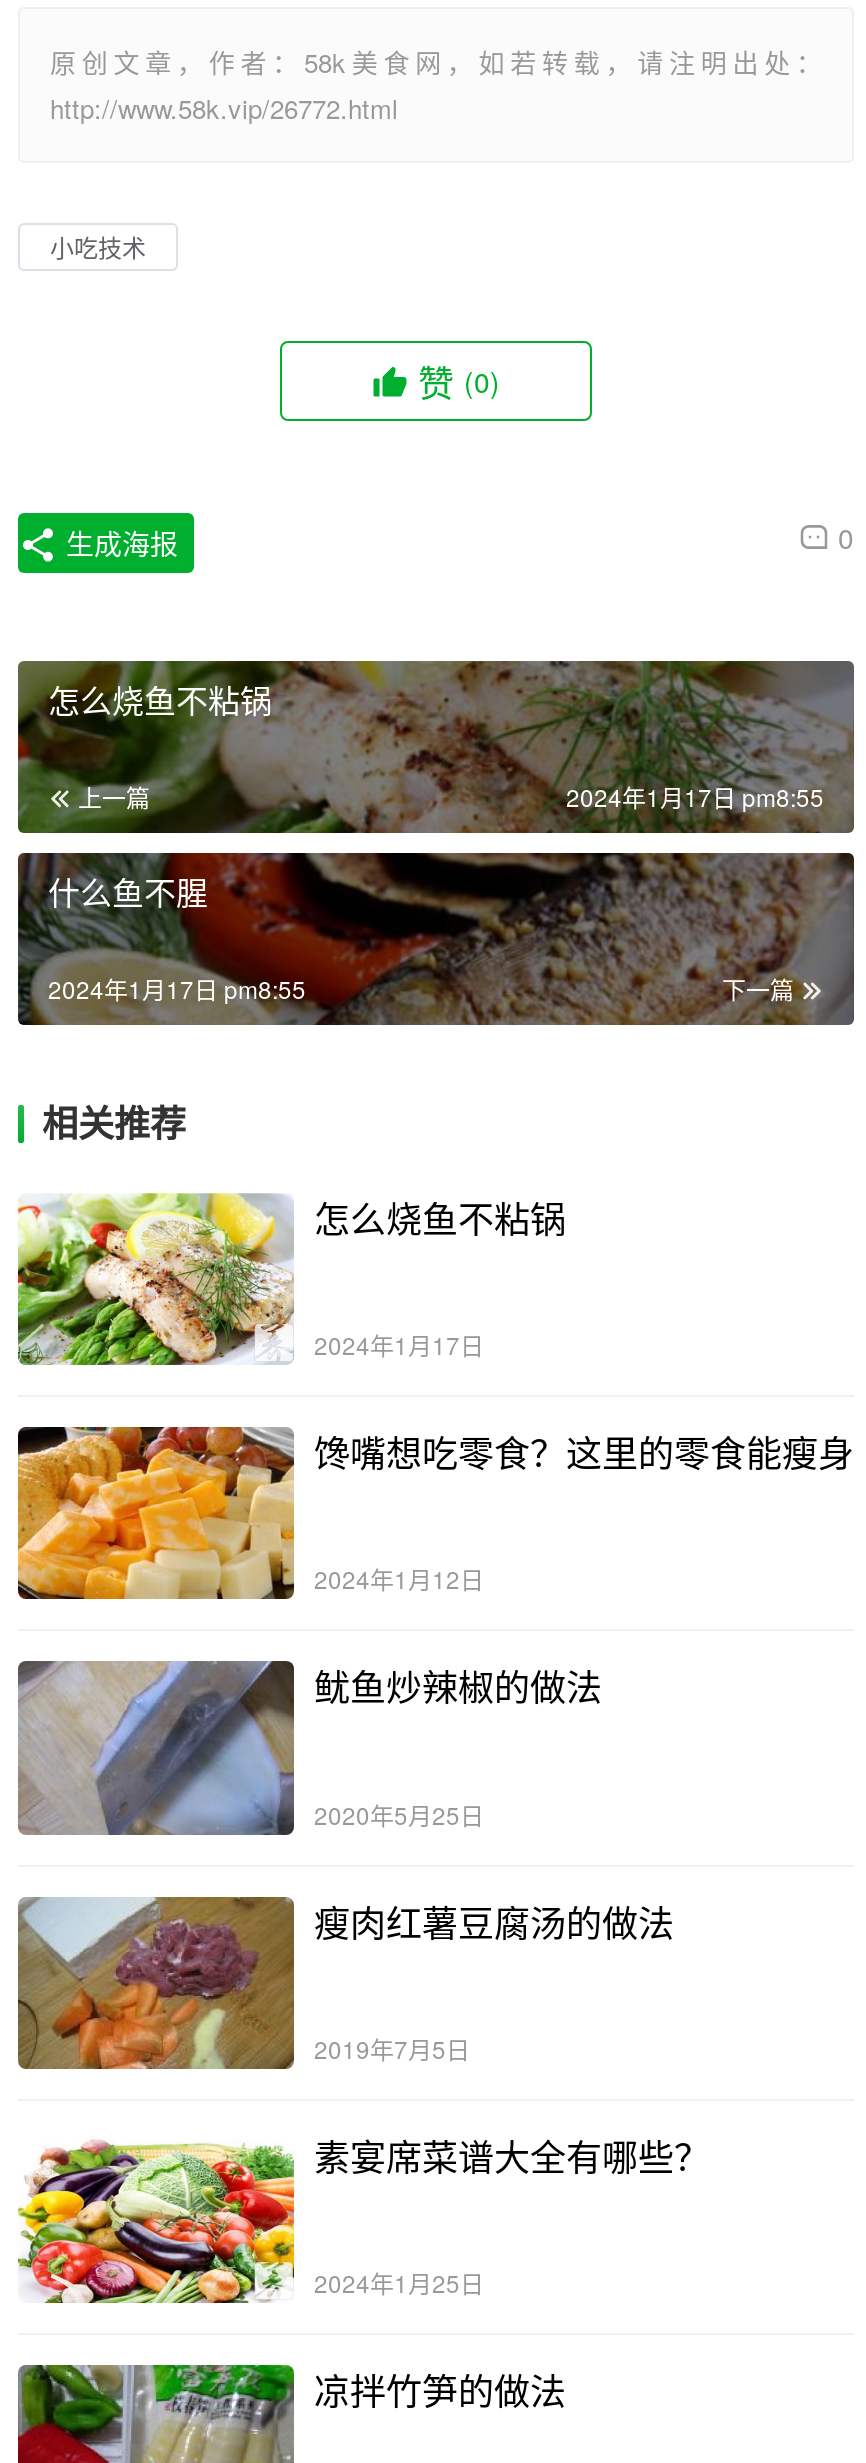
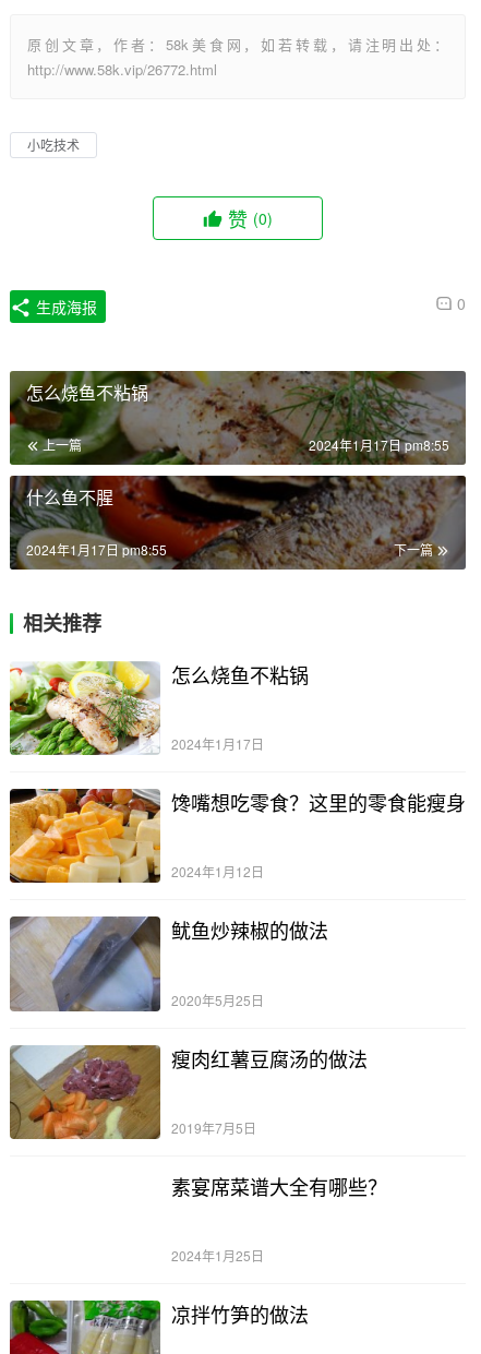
[16,2139,296,2305] [image] -> none

